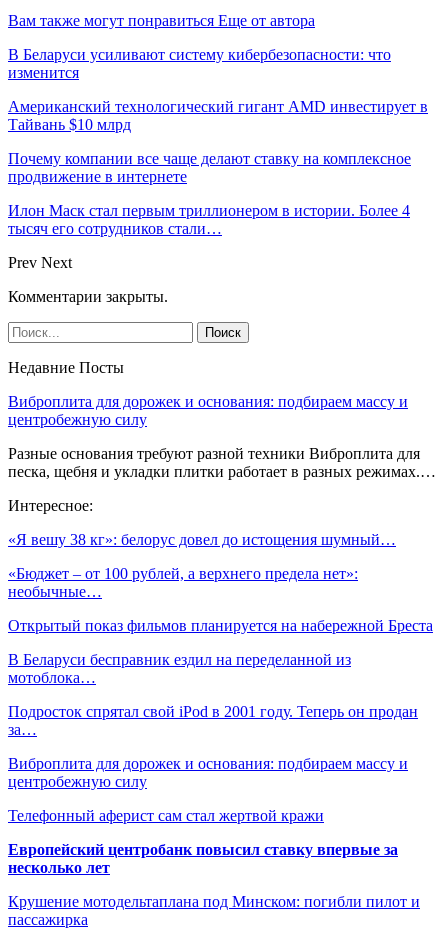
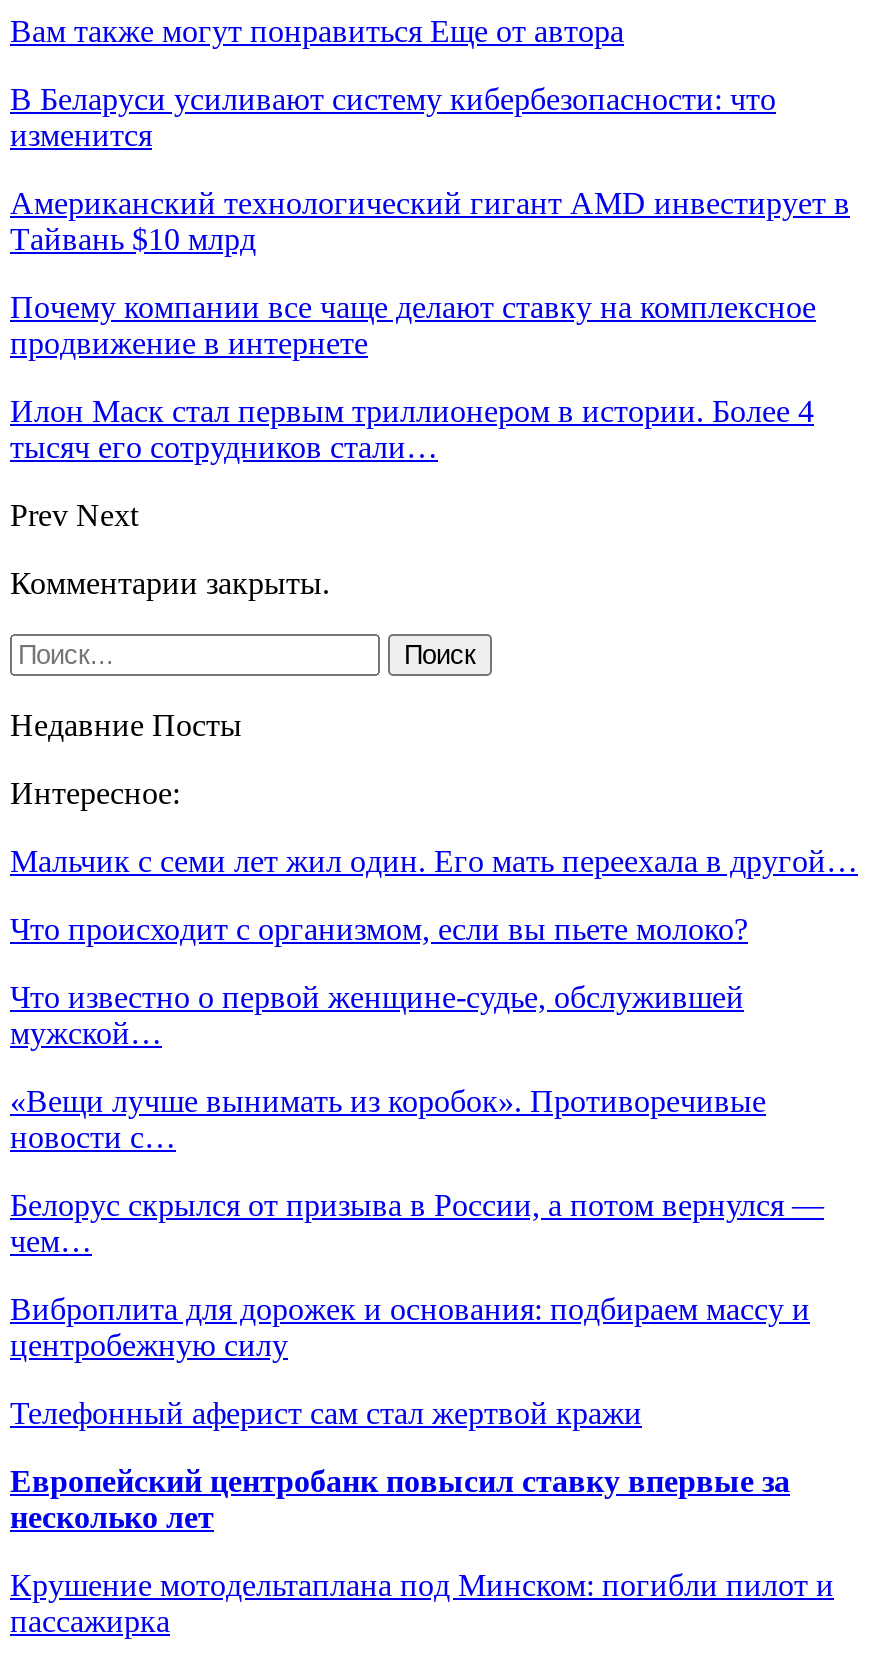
[8,393,436,480] Виброплита для дорожек и основания: подбираем массу и | центробежную силу | Разные основания требуют разной техники Виброплита для | песка, щебня и укладки плитки работает в разных режимах.… -> none
[8,531,396,548] «Я вешу 38 кг»: белорус довел до истощения шумный… -> [10,844,858,878] Мальчик с семи лет жил один. Его мать переехала в другой…
[8,565,358,600] «Бюджет – от 100 рублей, а верхнего предела нет»: | необычные… -> [10,912,748,946] Что происходит с организмом, если вы пьете молоко?
[8,617,433,634] Открытый показ фильмов планируется на набережной Бреста -> [10,980,744,1050] Что известно о первой женщине-судье, обслужившей | мужской…
[8,651,351,686] В Беларуси бесправник ездил на переделанной из | мотоблока… -> [10,1084,766,1154] «Вещи лучше вынимать из коробок». Противоречивые | новости с…
[8,703,418,738] Подросток спрятал свой iPod в 2001 году. Теперь он продан | за… -> [10,1188,824,1258] Белорус скрылся от призыва в России, а потом вернулся — | чем…

